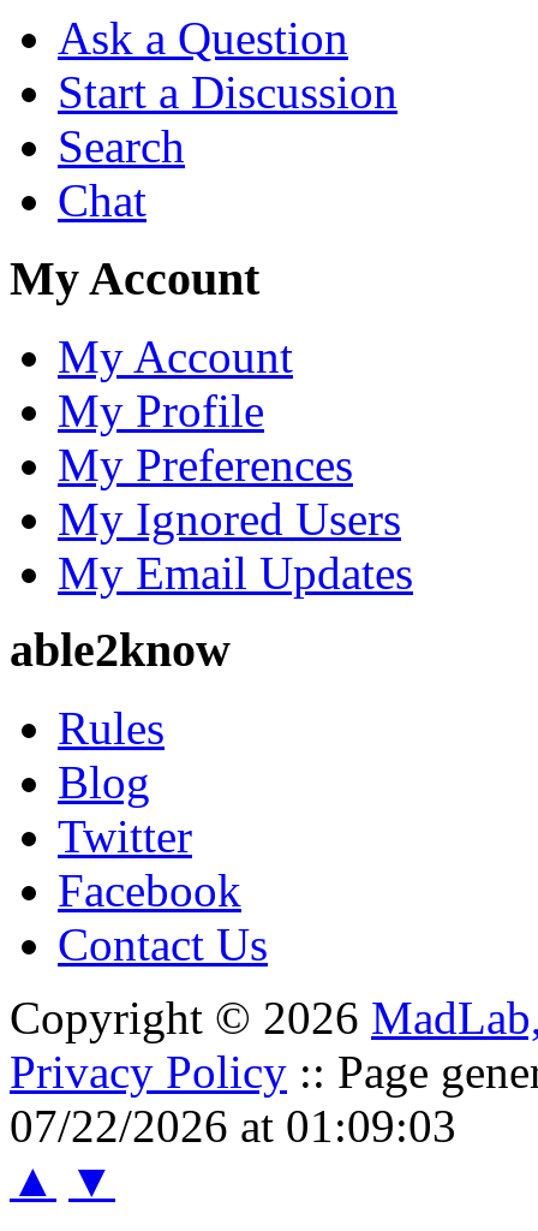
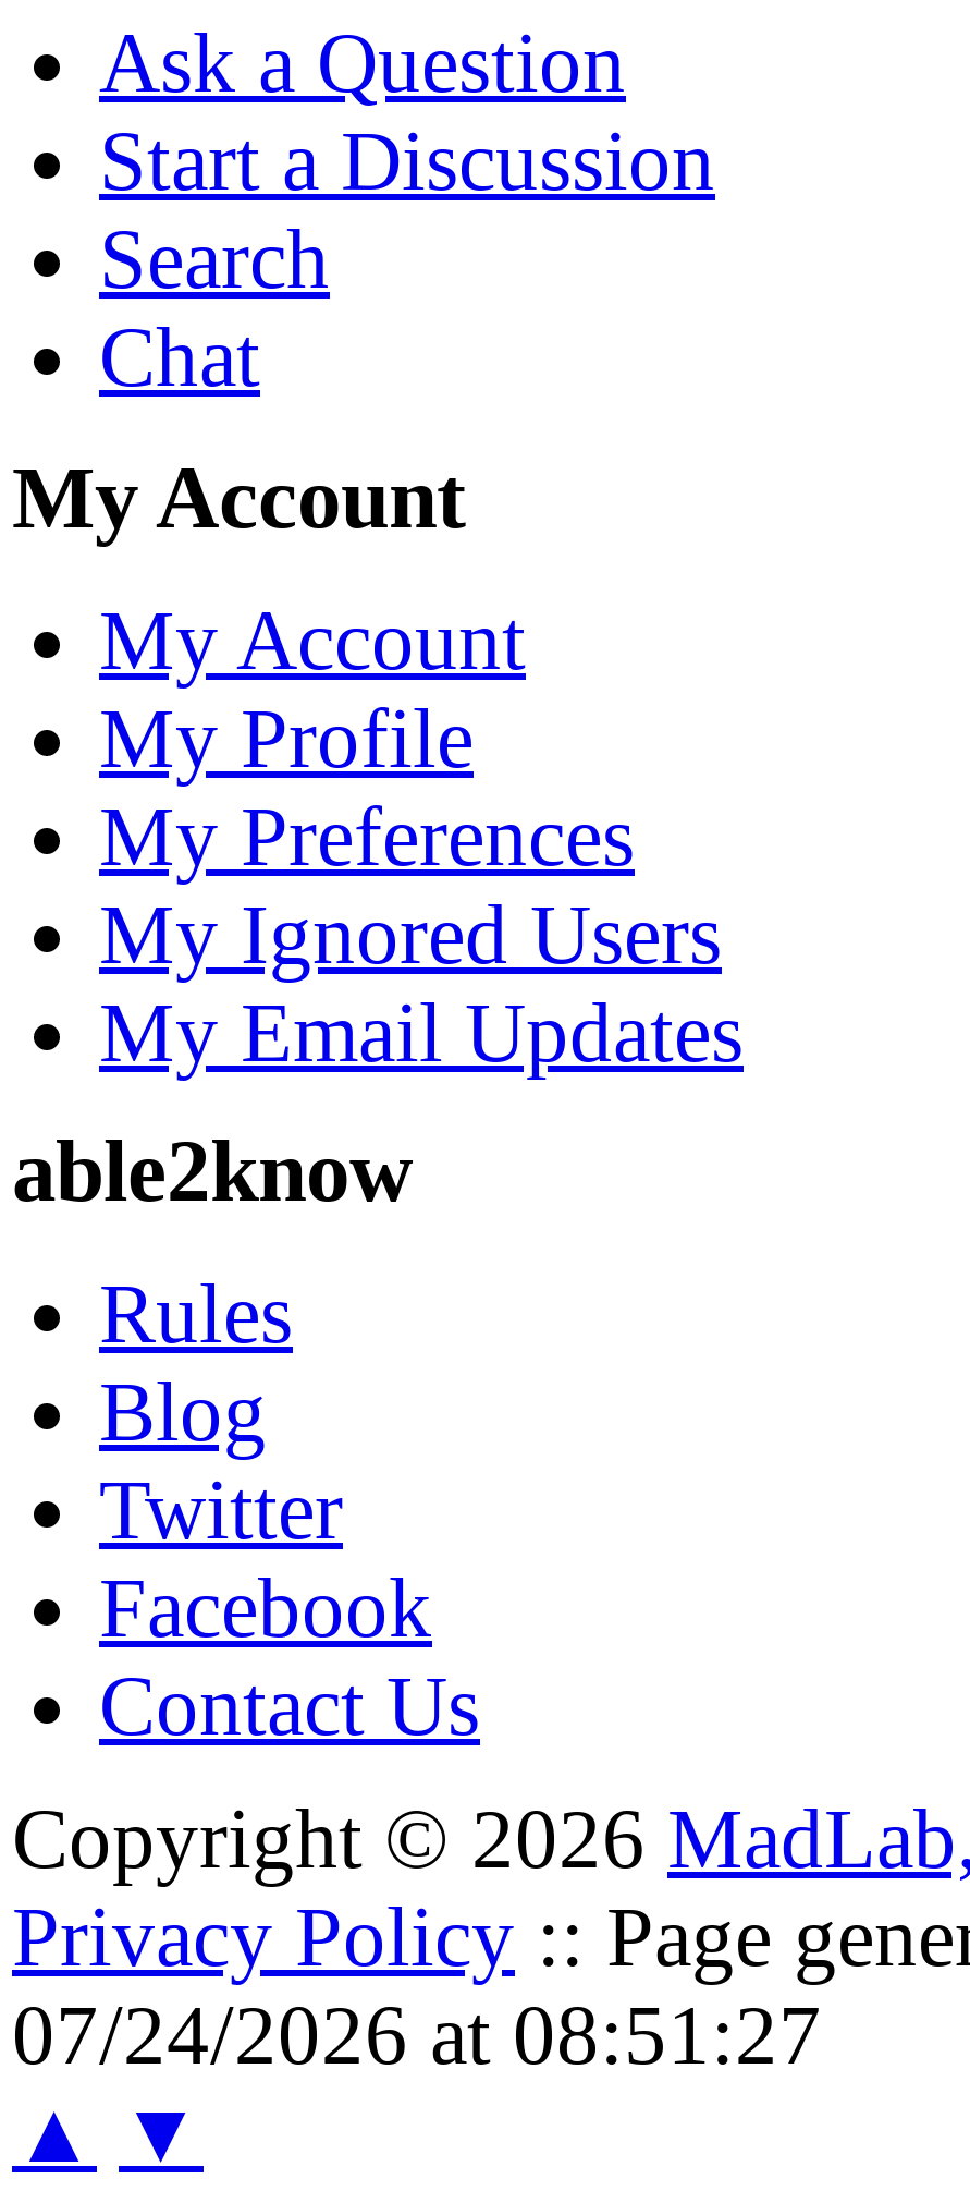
[10,1100,456,1152] 07/22/2026 at 01:09:03 -> [12,1987,822,2081] 07/24/2026 at 08:51:27

